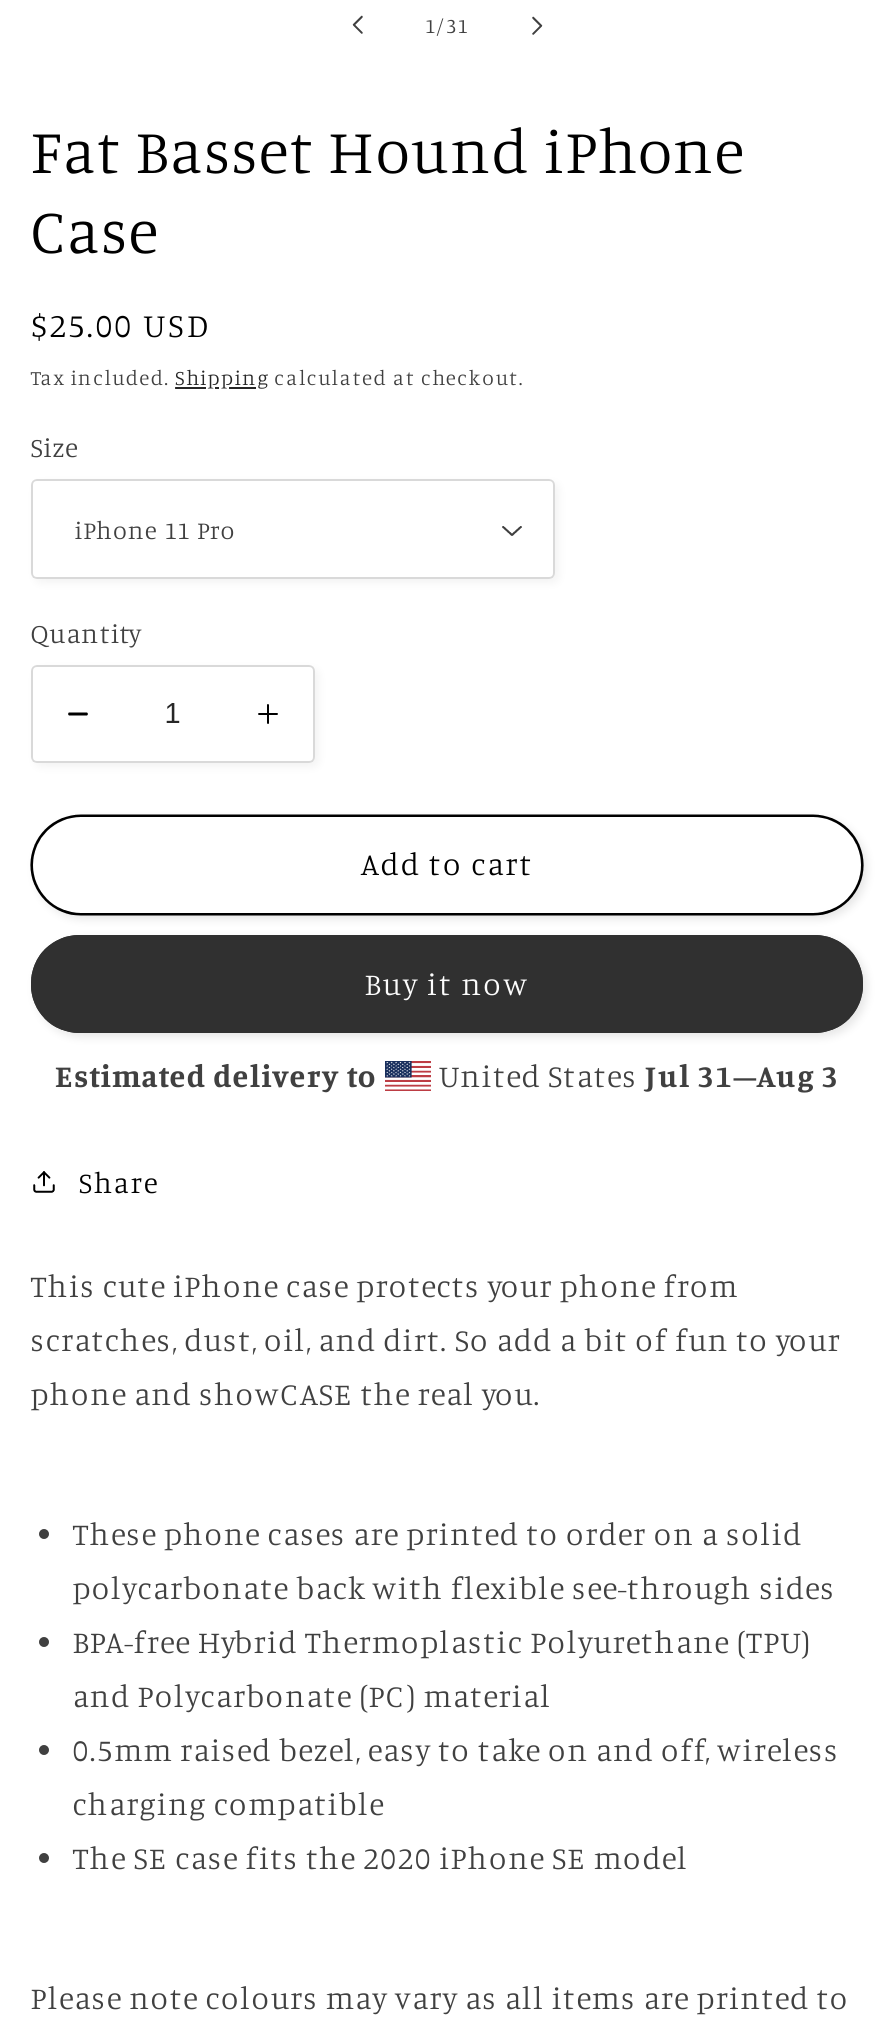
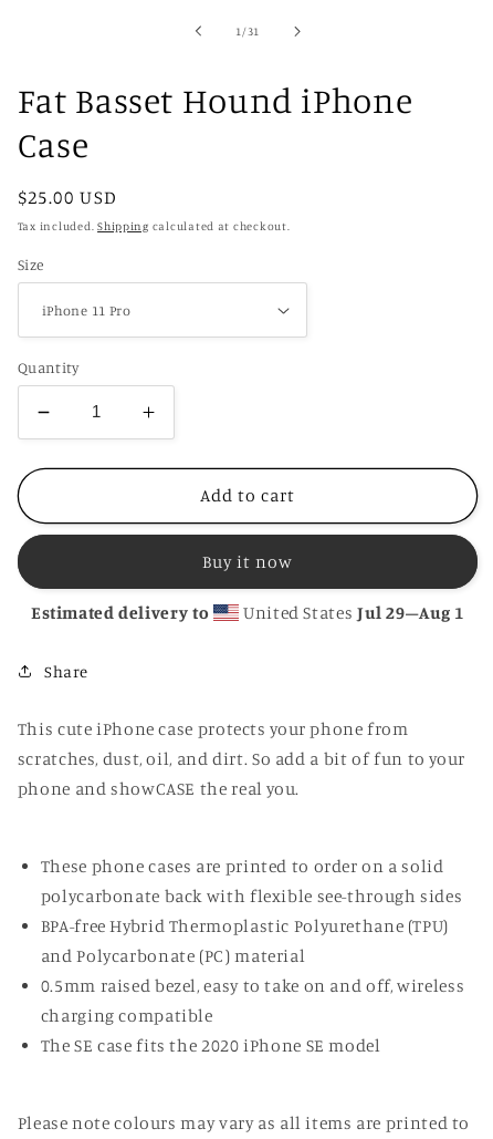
[432,1058,839,1096] United States Jul 31–Aug 3 -> [239,602,464,624] United States Jul 29–Aug 1

